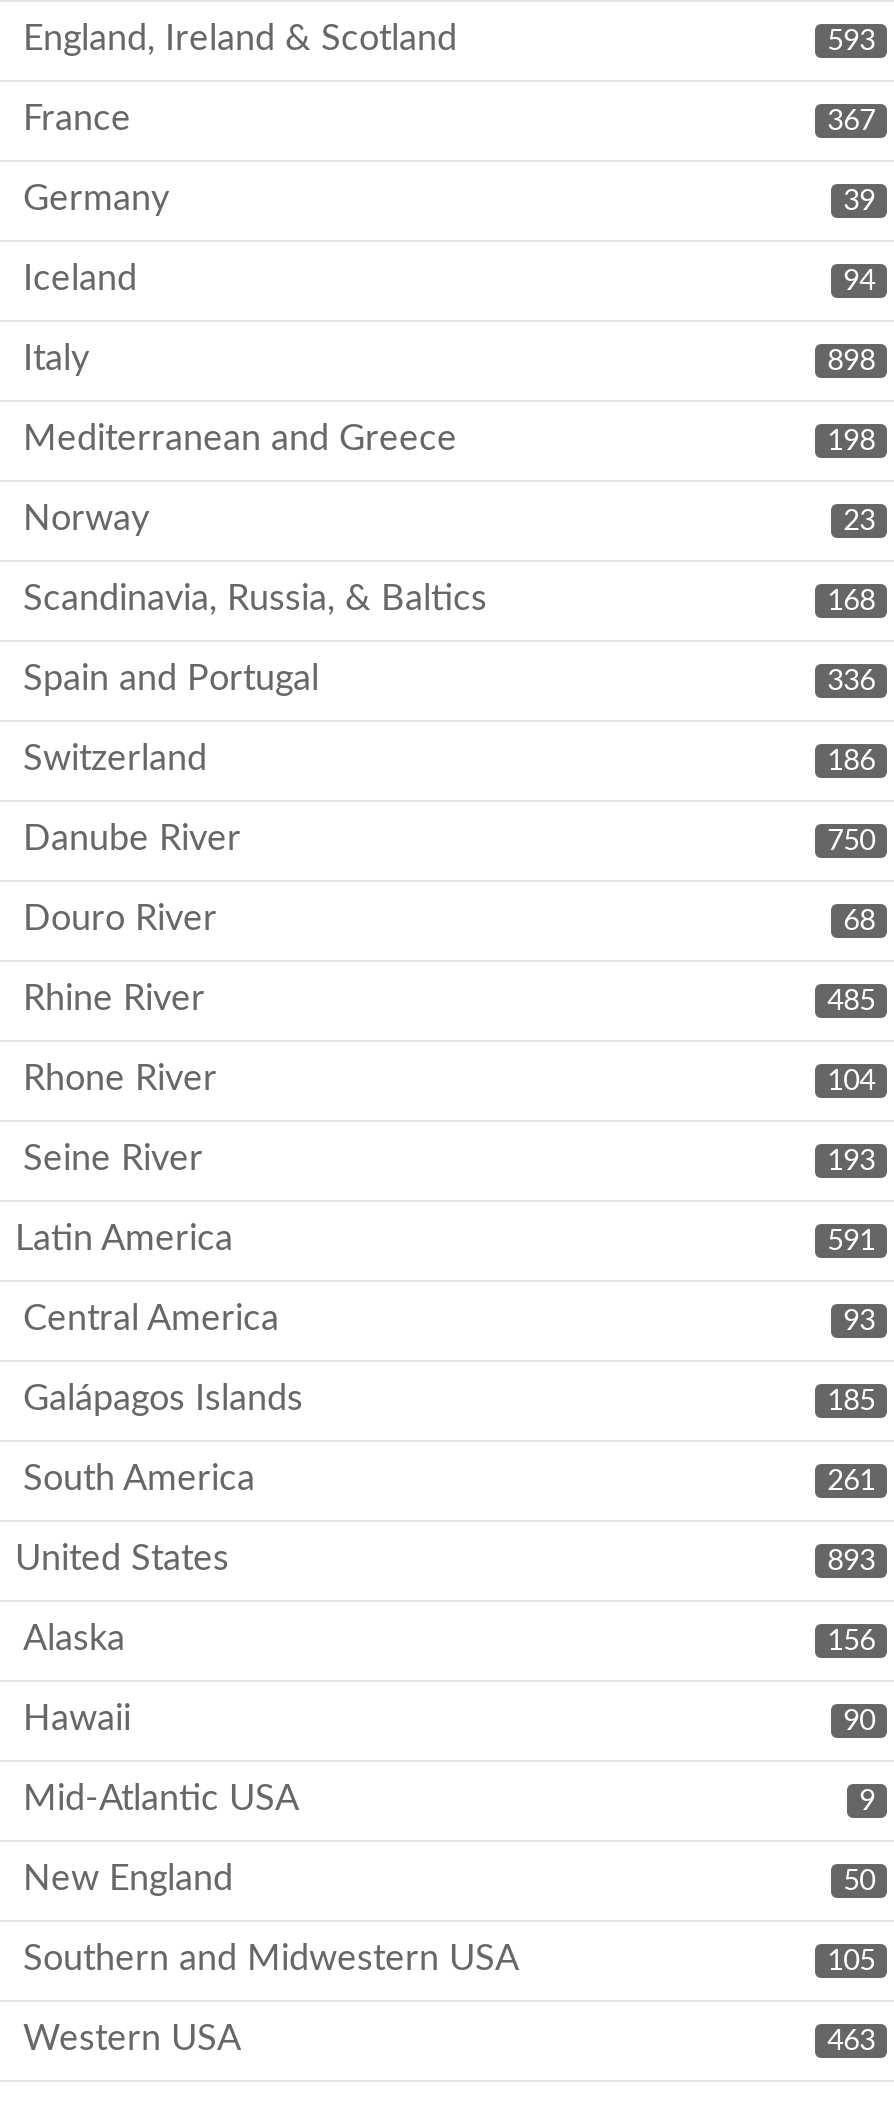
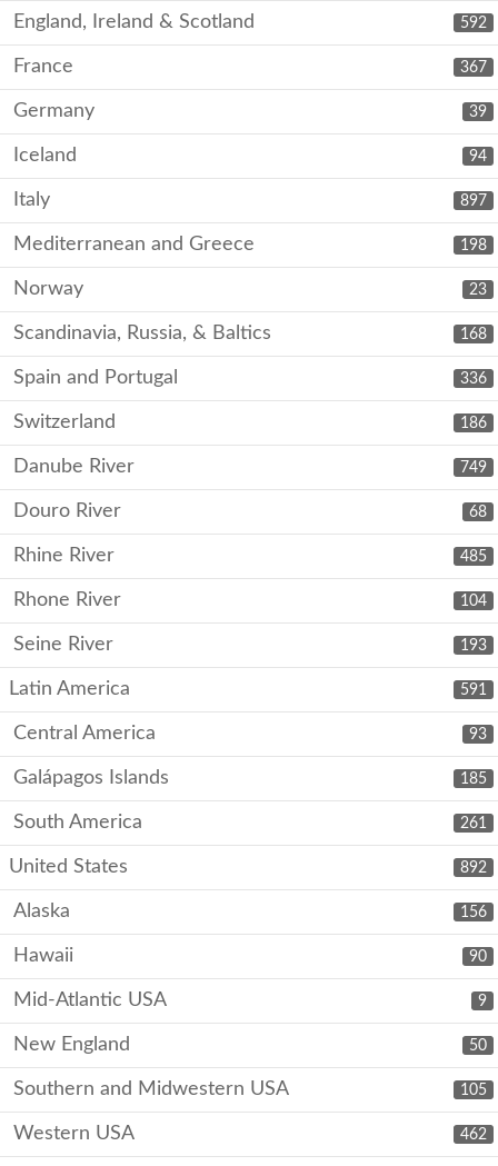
[827,26,875,56] 593 -> [460,15,487,31] 592
[827,346,875,376] 898 -> [460,192,487,209] 897
[827,826,875,856] 750 -> [460,459,487,476] 749
[827,1546,875,1576] 893 -> [460,859,487,876] 892
[827,2026,875,2056] 463 -> [460,1126,487,1143] 462

